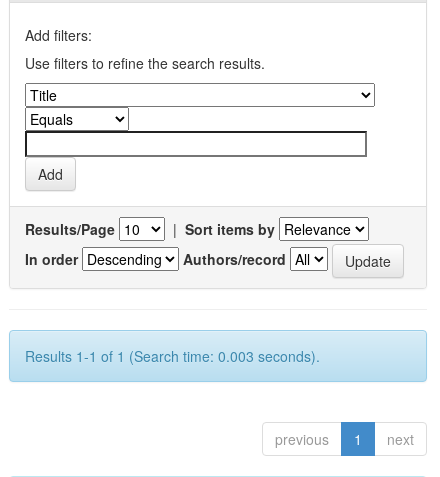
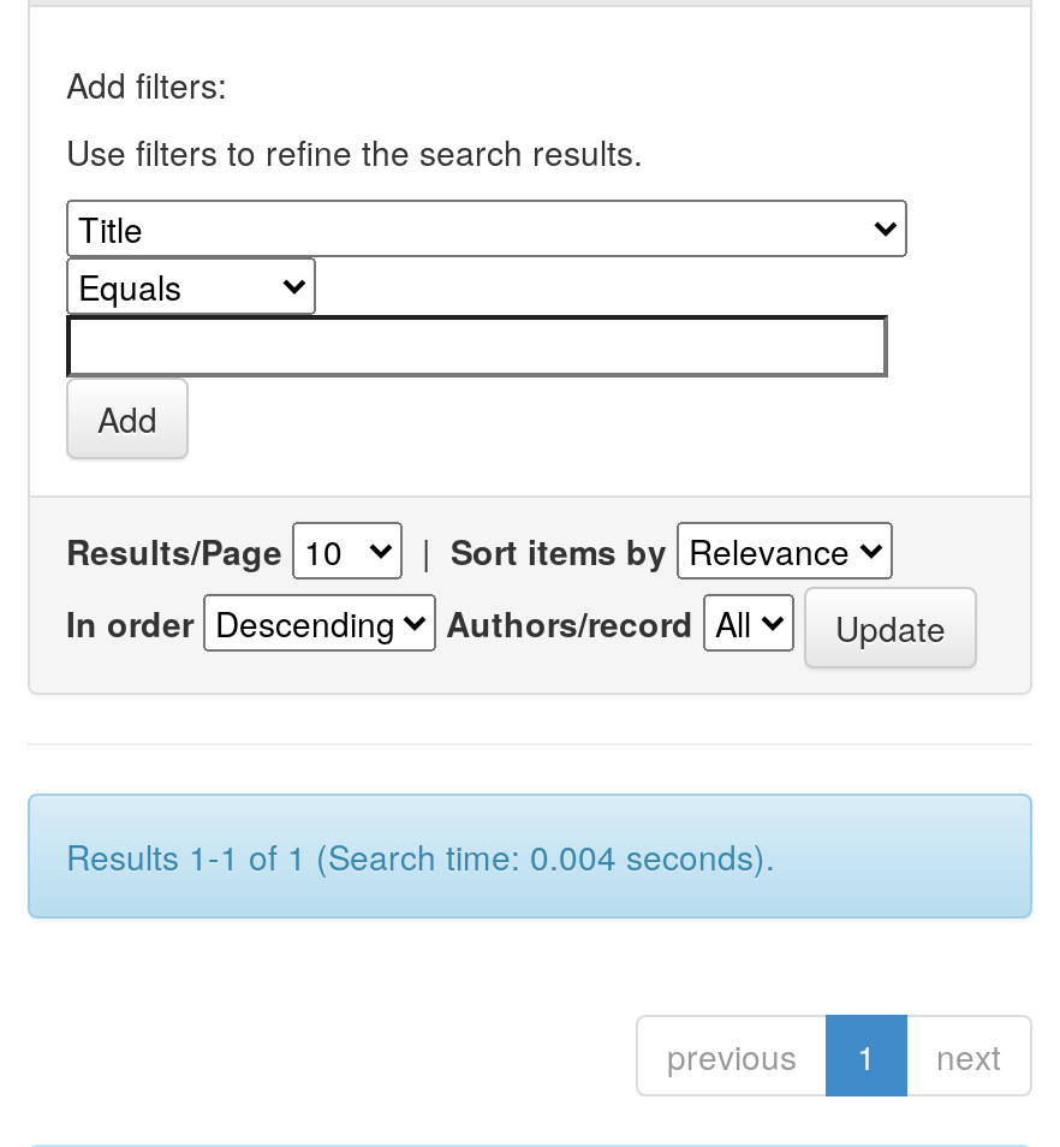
[25,346,320,366] Results 1-1 of 1 (Search time: 0.003 seconds). -> [66,832,775,880] Results 1-1 of 1 (Search time: 0.004 seconds).

